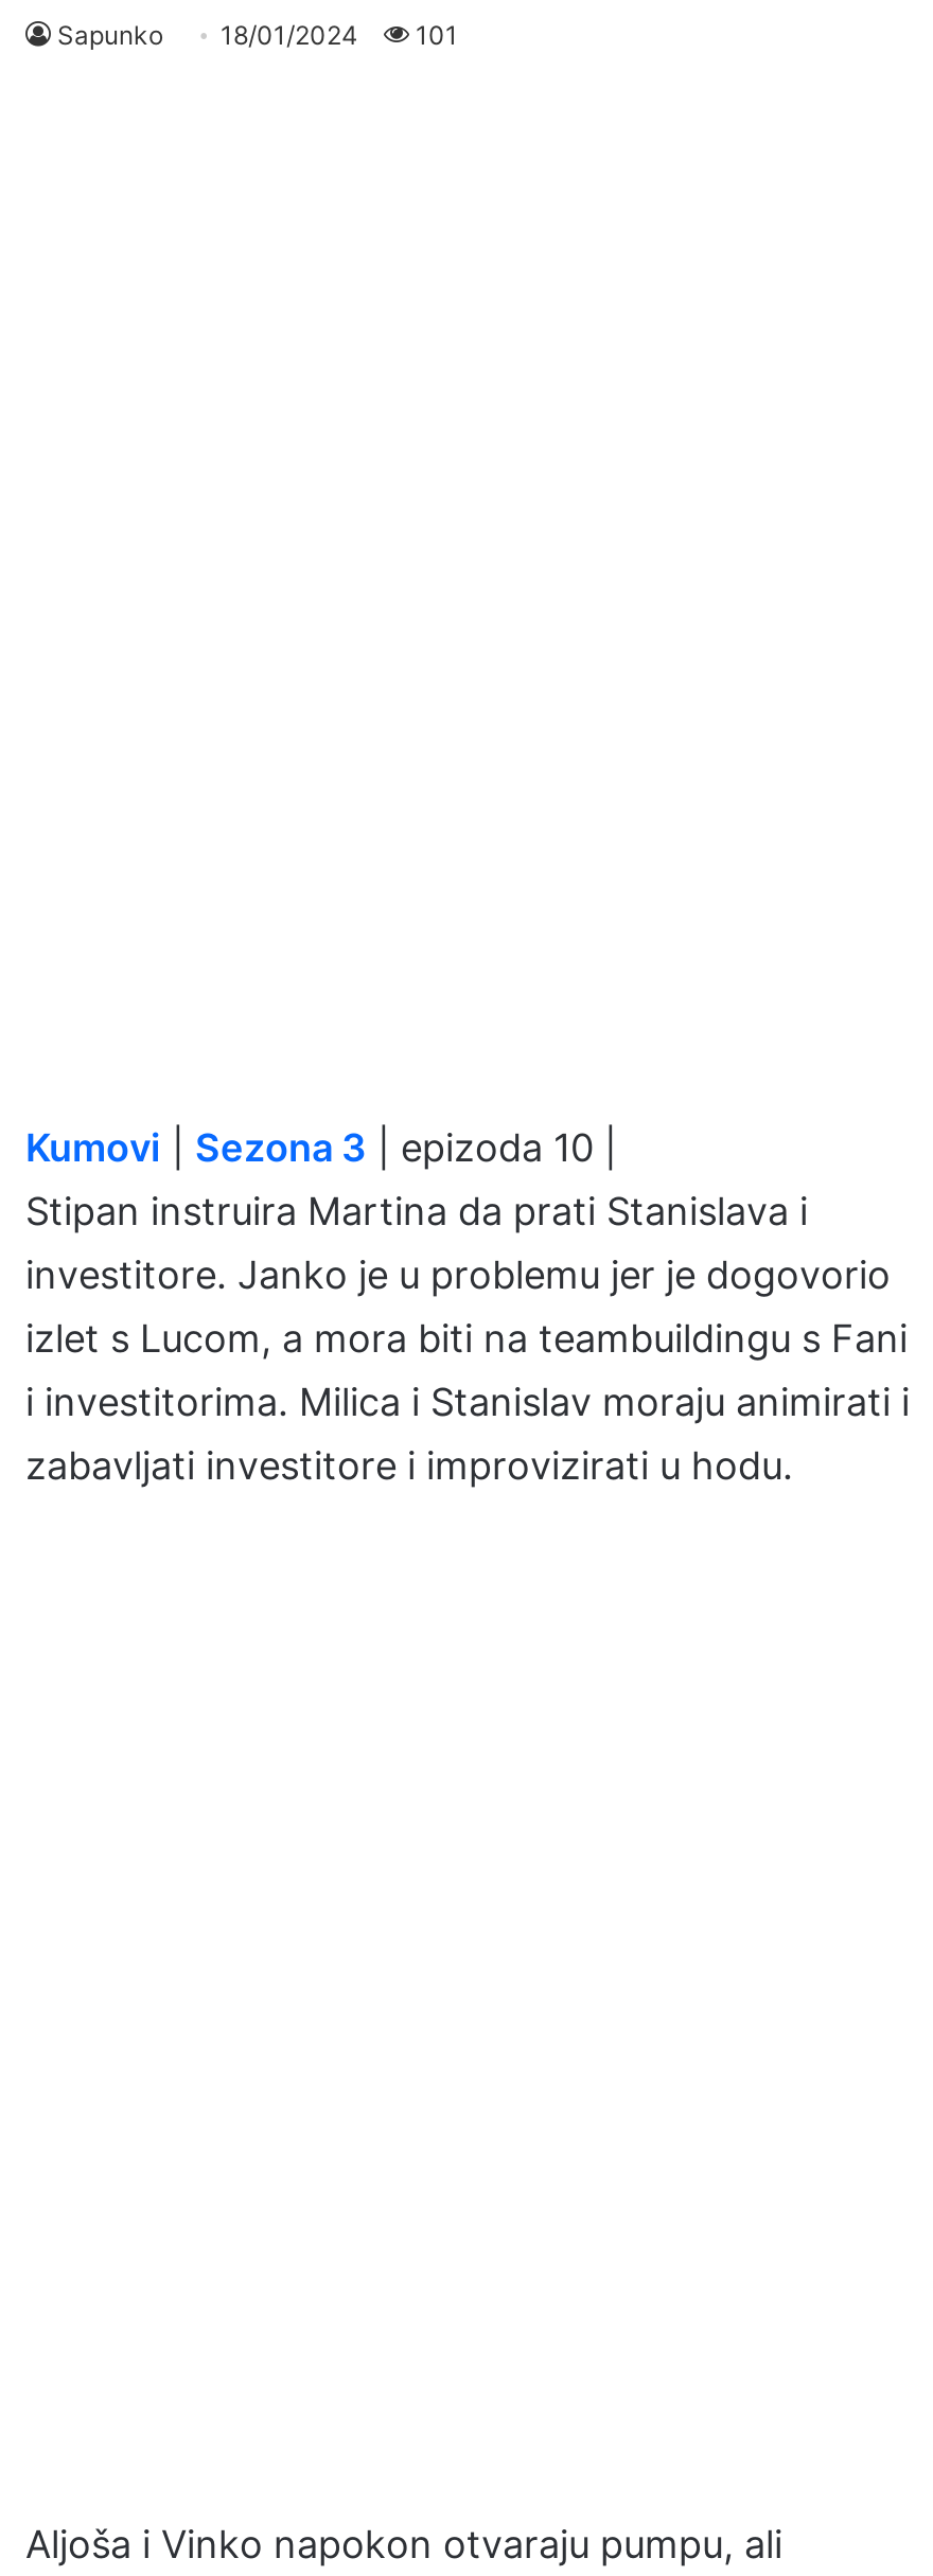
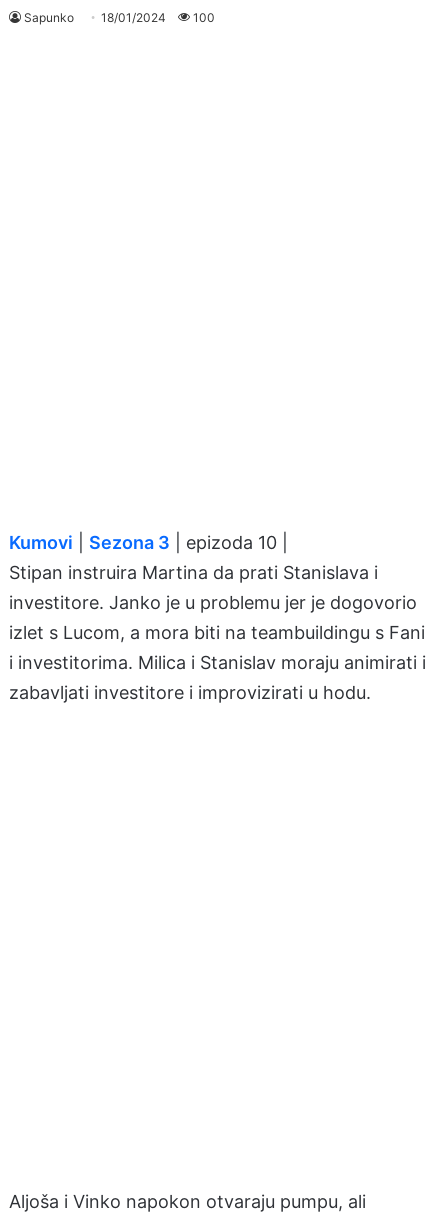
[57,19,458,51] Sapunko 18/01/2024 101 -> [24,10,215,25] Sapunko 18/01/2024 100

